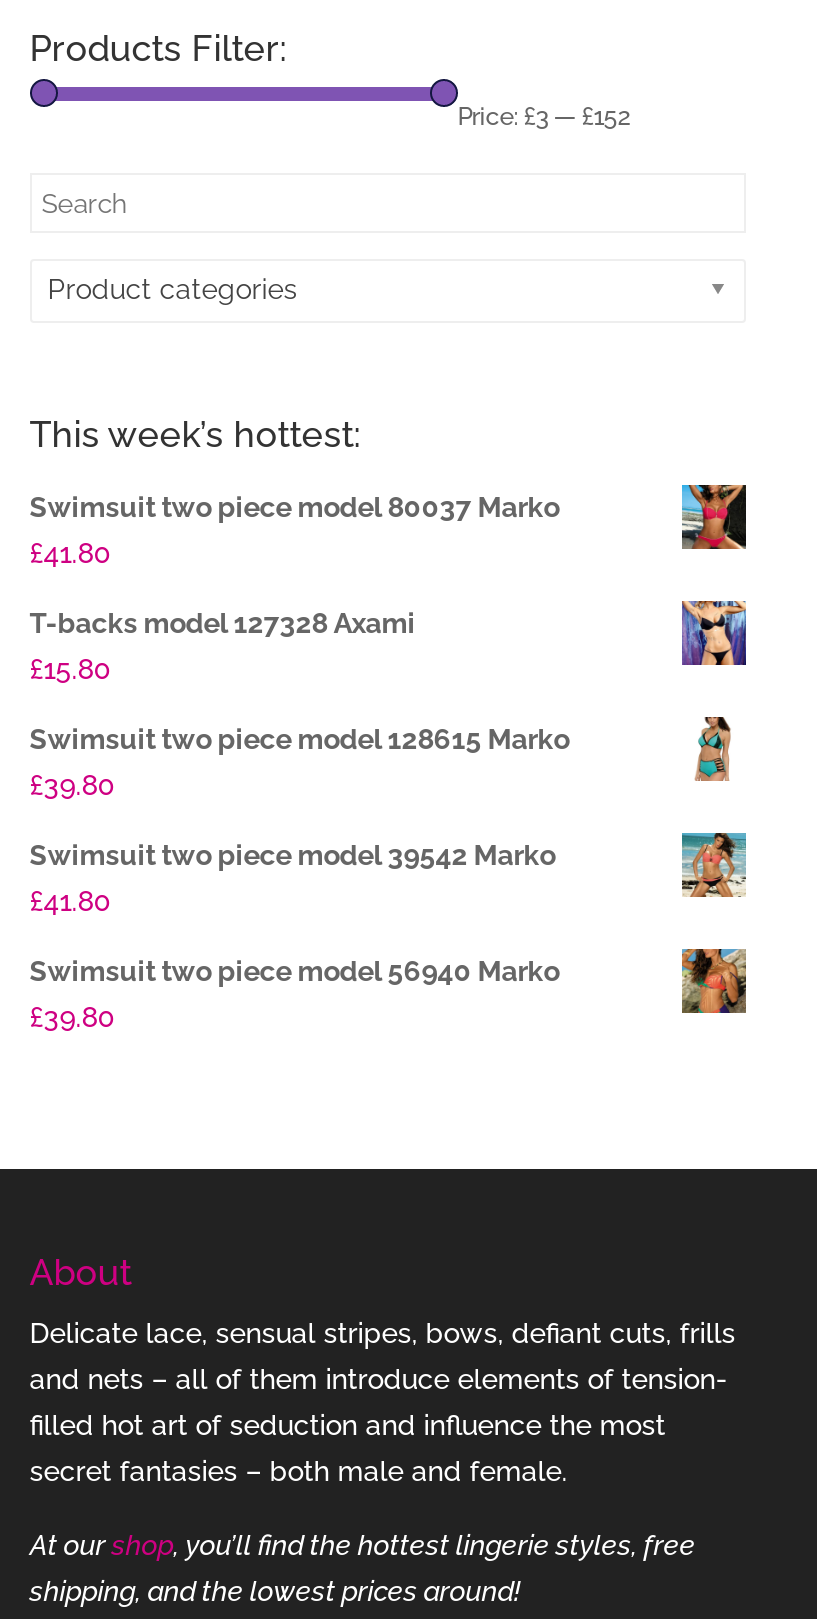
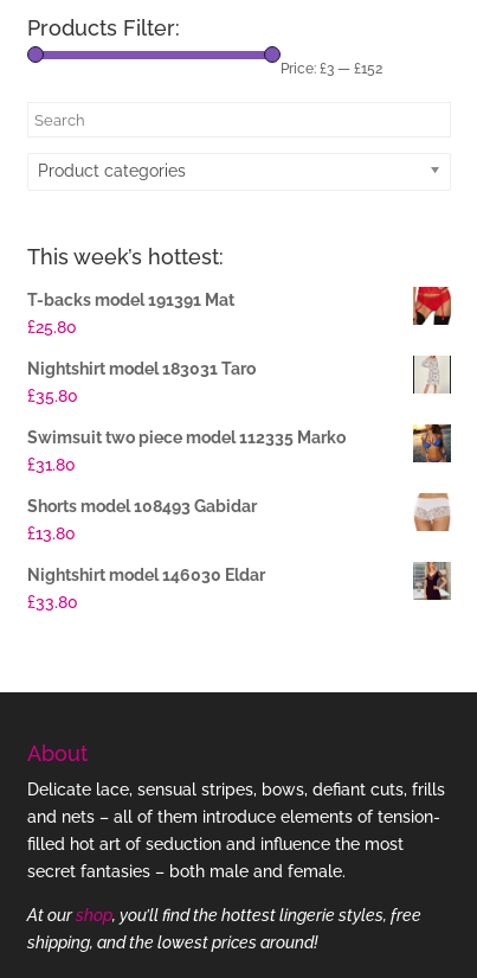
[30,491,560,569] Swimsuit two piece model 80037 Marko | £41.80 -> [27,291,234,337] T-backs model 191391 Mat | £25.80
[680,483,748,551] [image] -> [412,286,452,326] [image]
[30,607,416,685] T-backs model 127328 Axami | £15.80 -> [27,359,255,406] Nightshirt model 183031 Taro | £35.80
[680,599,748,667] [image] -> [412,356,452,394] [image]
[30,723,570,801] Swimsuit two piece model 128615 Marko | £39.80 -> [27,428,345,474] Swimsuit two piece model 112335 Marko | £31.80
[682,717,746,783] [image] -> [412,423,452,464] [image]
[30,839,556,917] Swimsuit two piece model 39542 Marko | £41.80 -> [27,497,257,543] Shorts model 108493 Gabidar | £13.80
[680,831,748,897] [image] -> [413,492,451,531] [image]
[30,955,560,1033] Swimsuit two piece model 56940 Marko | £39.80 -> [27,566,265,612] Nightshirt model 146030 Eldar | £33.80
[682,949,746,1015] [image] -> [413,562,451,601] [image]

